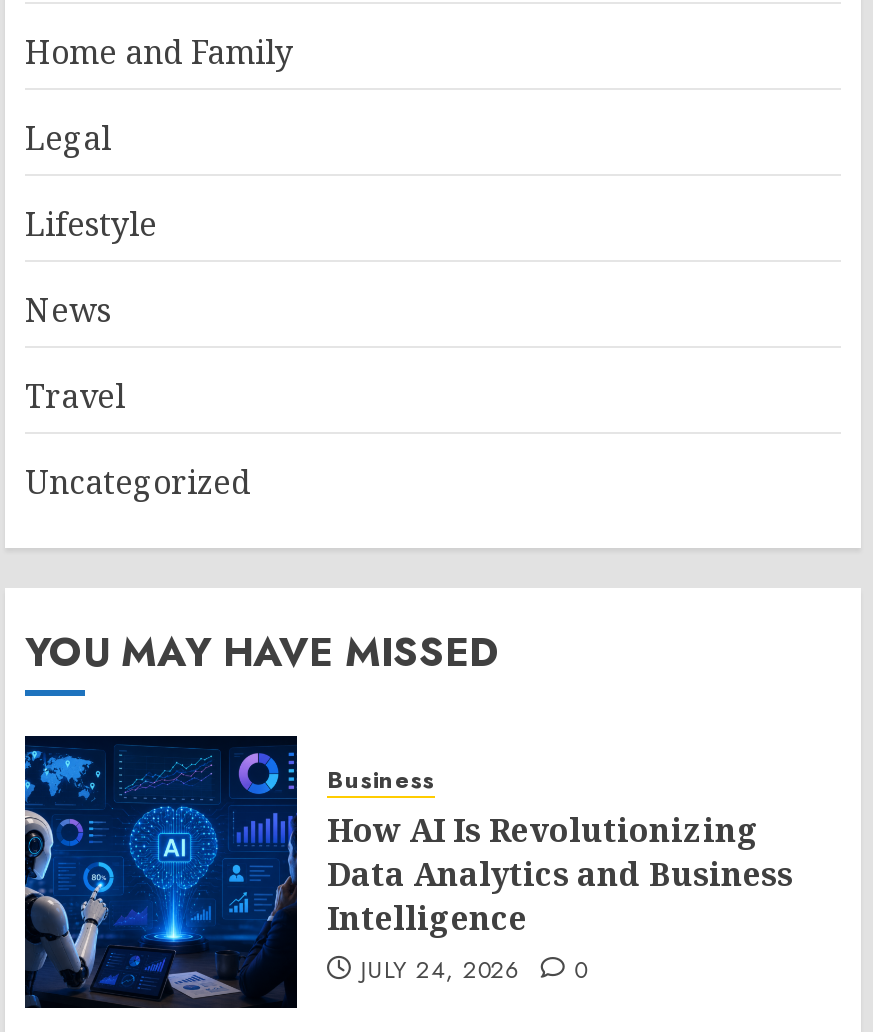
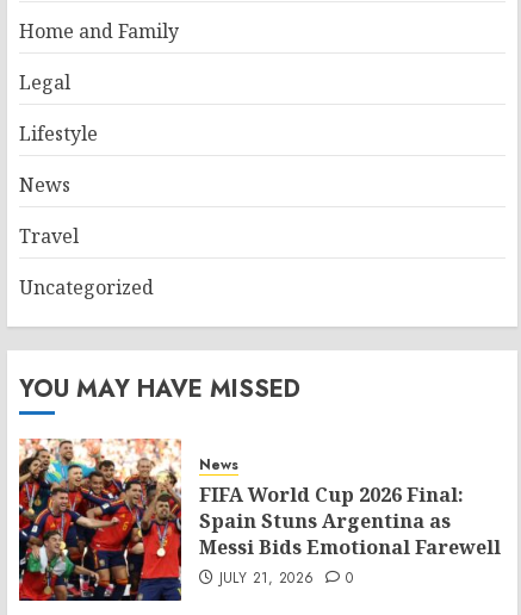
[23,734,793,1010] [image] | Business | How AI Is Revolutionizing | Data Analytics and Business | Intelligence | JULY 24, 2026 -> [18,437,501,602] [image] | News | FIFA World Cup 2026 Final: | Spain Stuns Argentina as | Messi Bids Emotional Farewell | JULY 21, 2026

